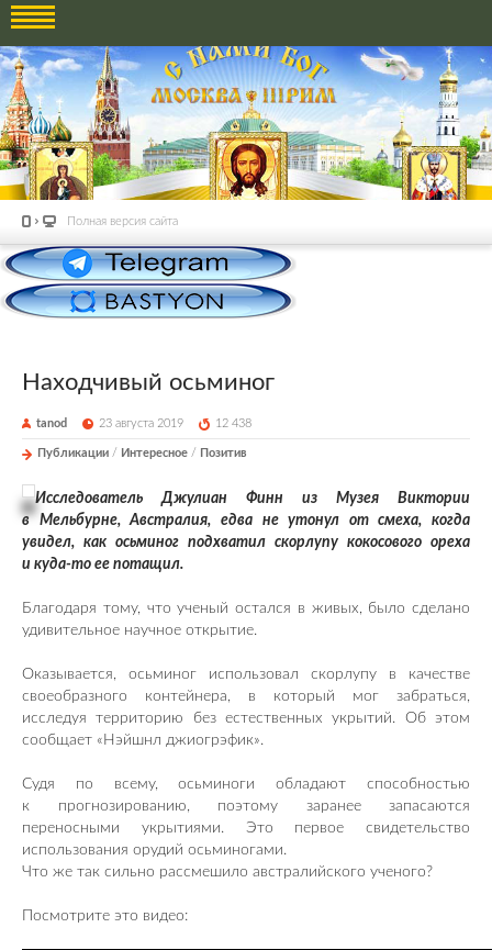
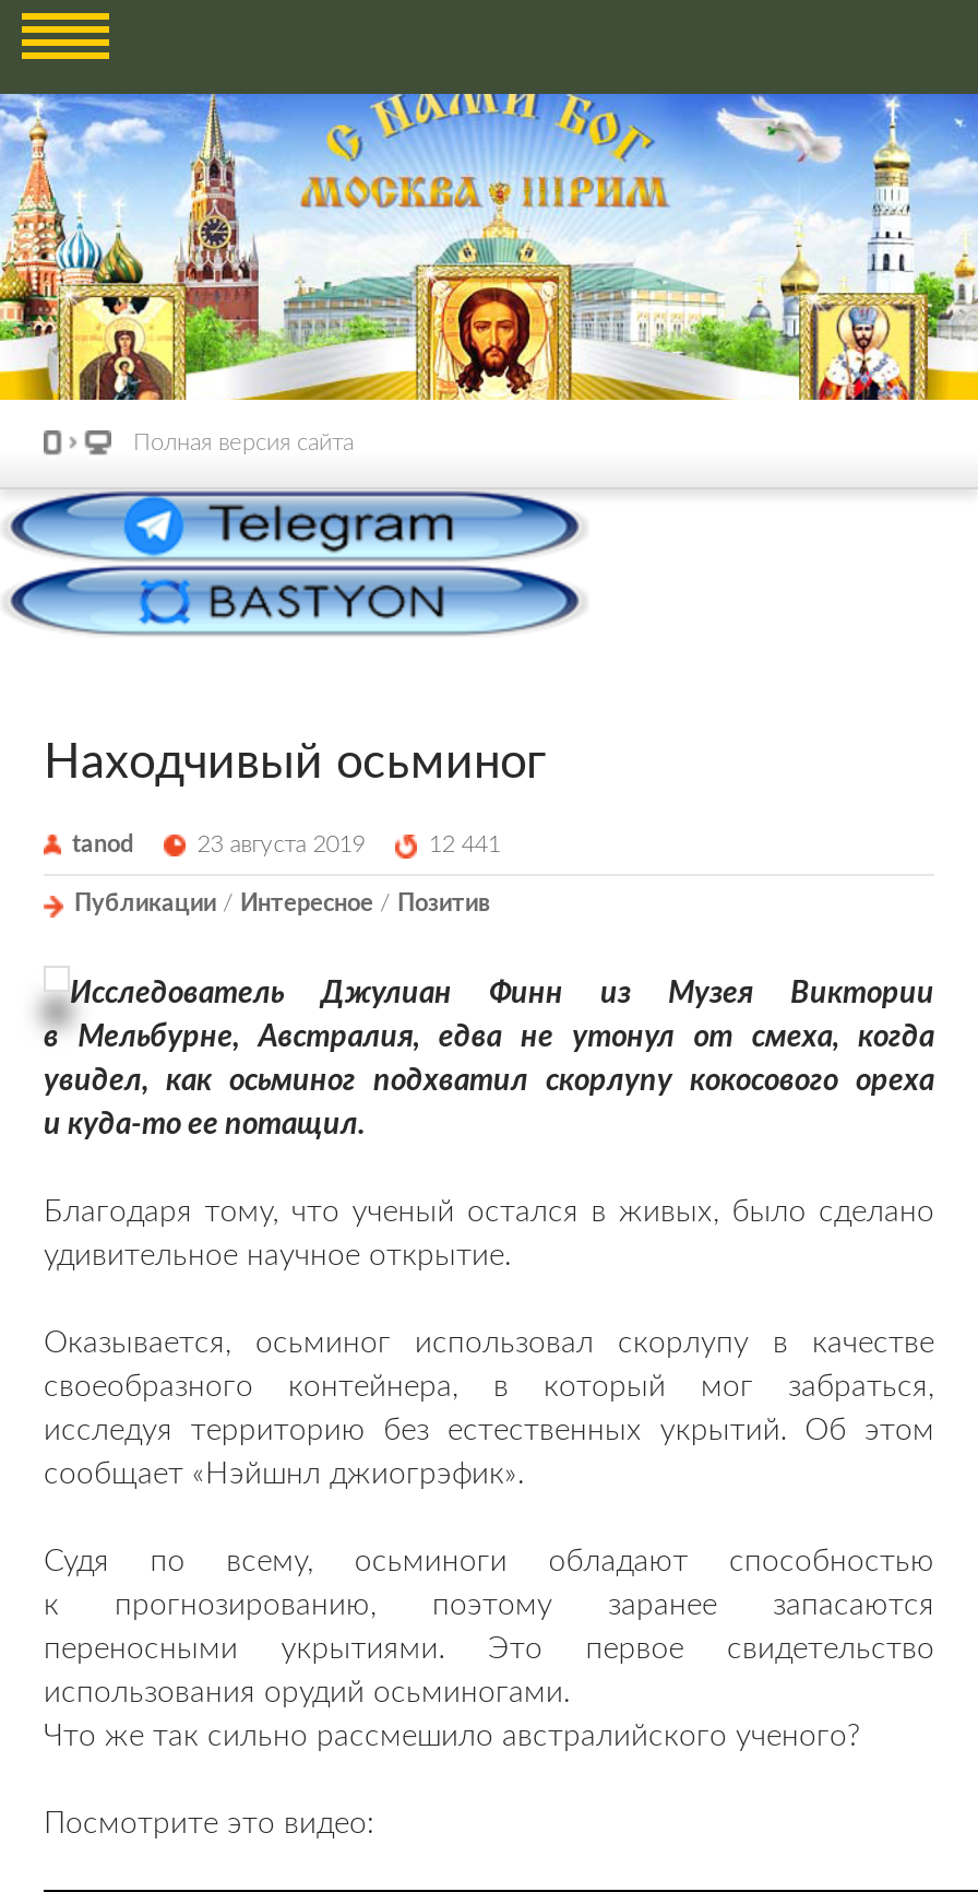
[216,417,252,429] 12 438 -> [429,832,501,856] 12 441

